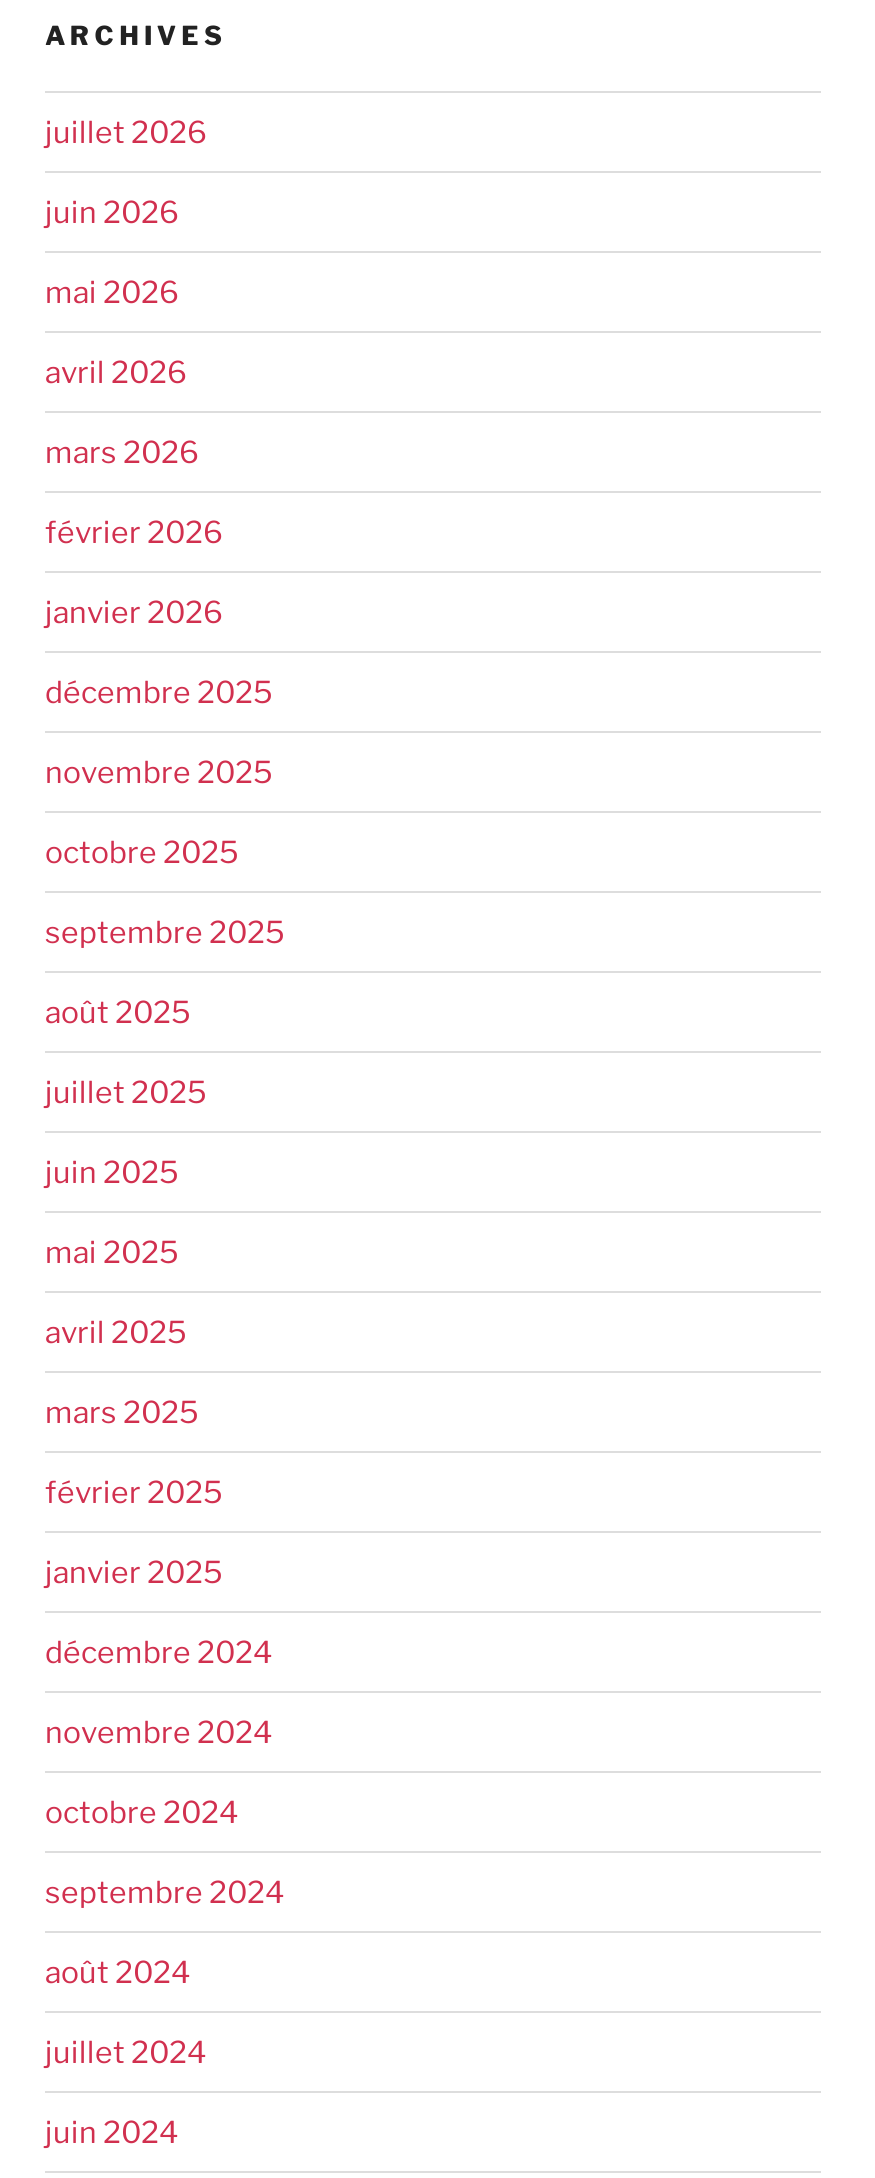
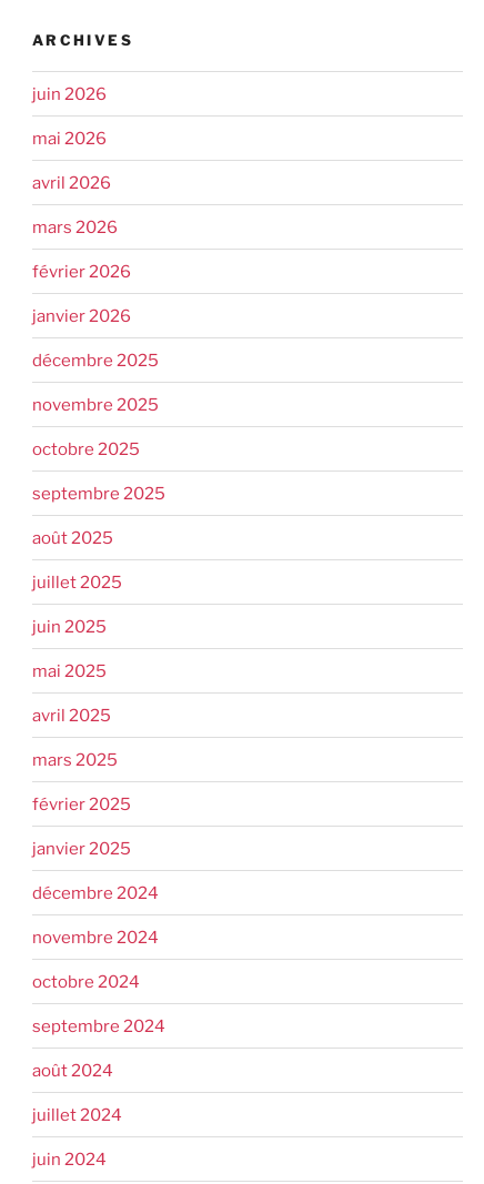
[45,114,207,150] juillet 2026 -> none

